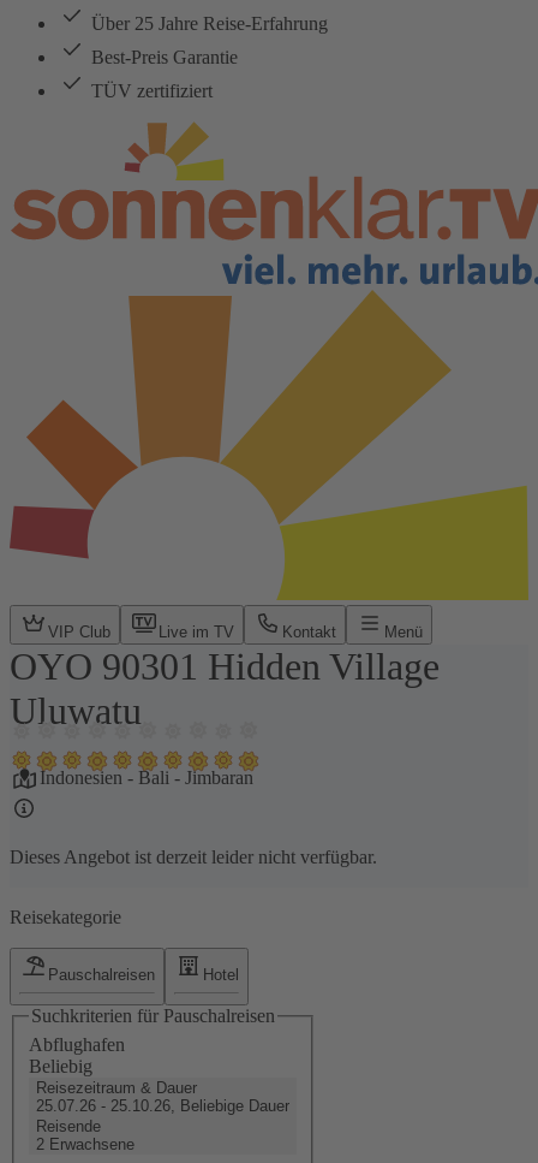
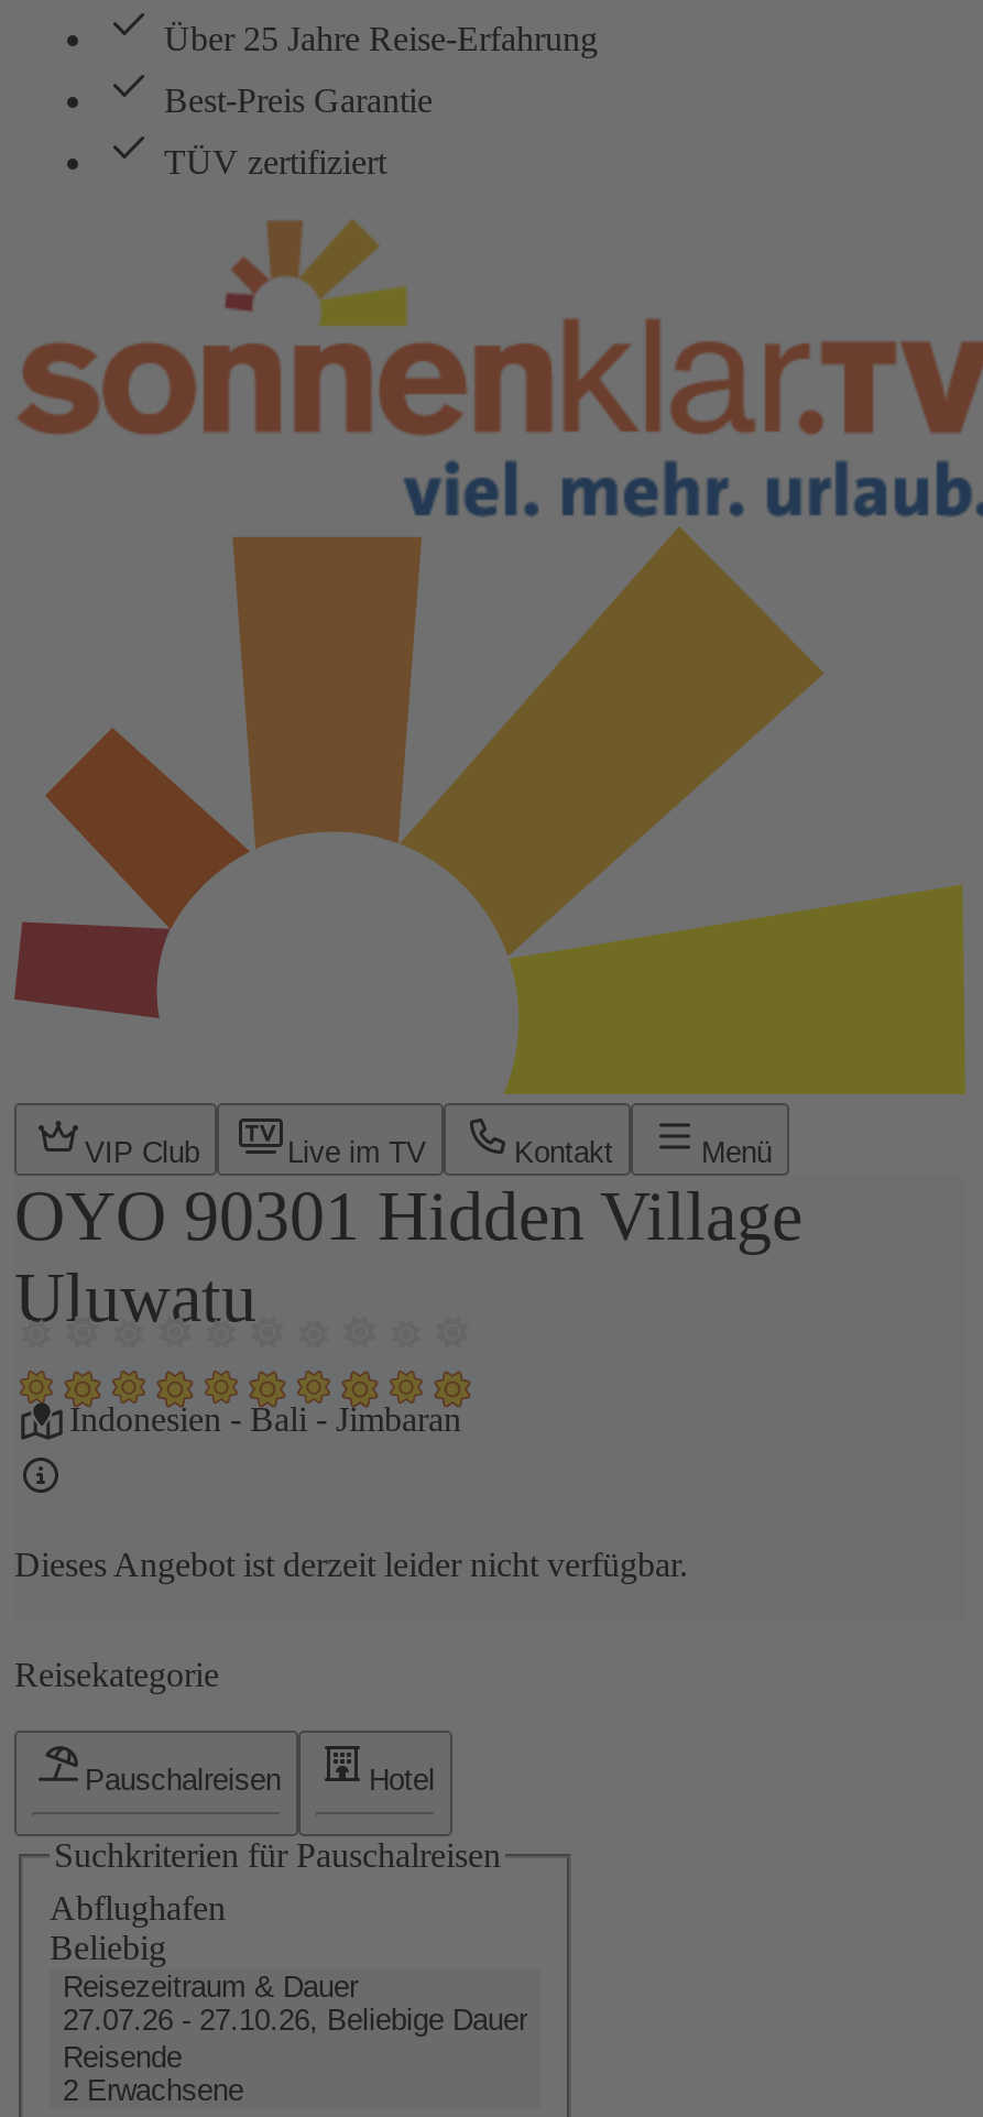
[36,1097,289,1115] 25.07.26 - 25.10.26, Beliebige Dauer -> [63,2003,527,2036] 27.07.26 - 27.10.26, Beliebige Dauer

